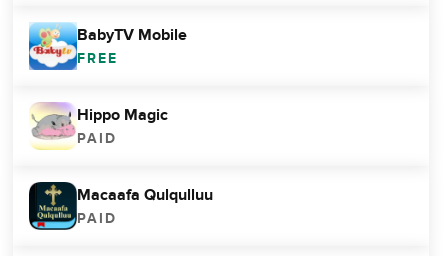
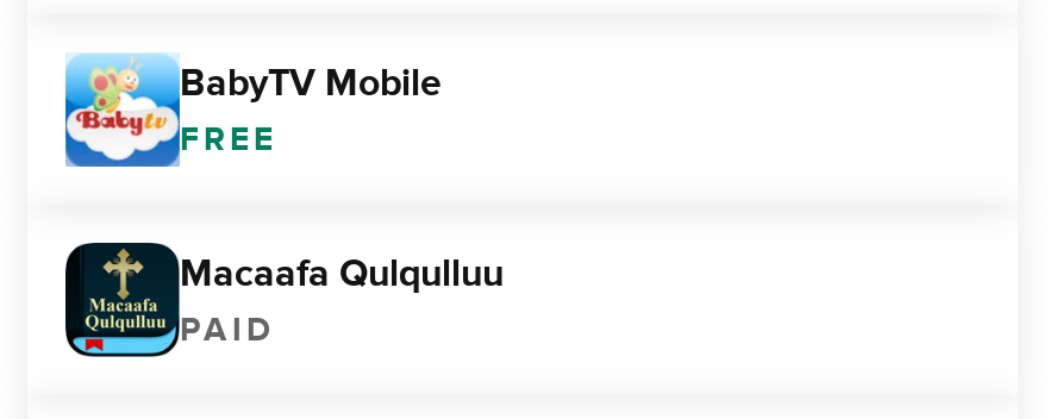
[29,102,168,150] [image] | Hippo Magic | PAID -> none

